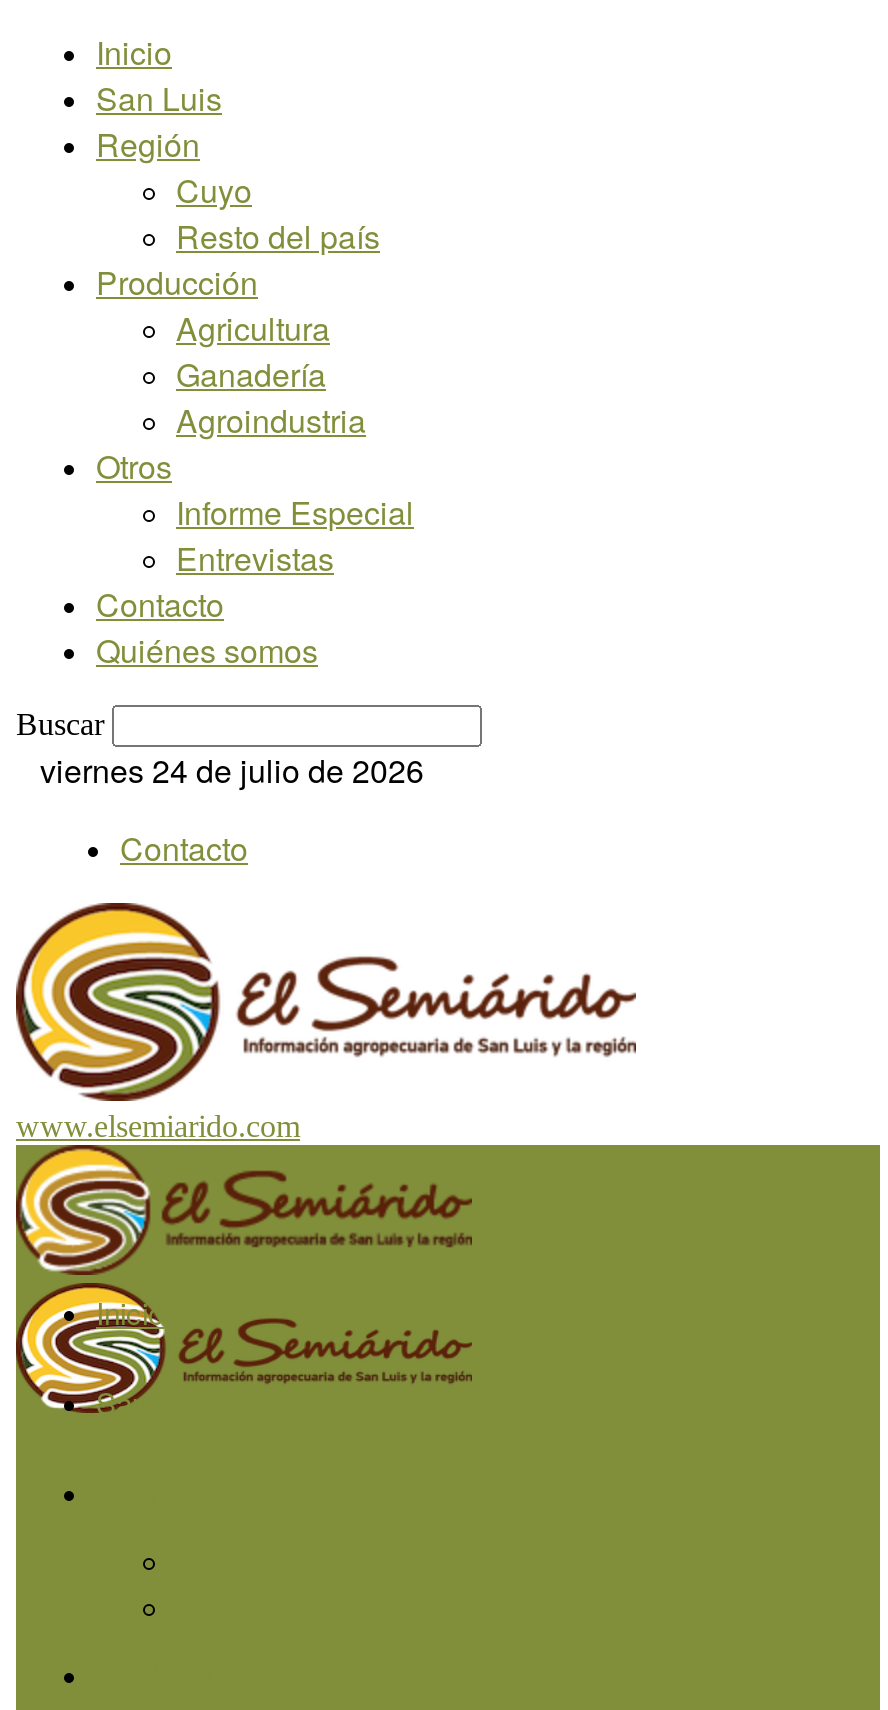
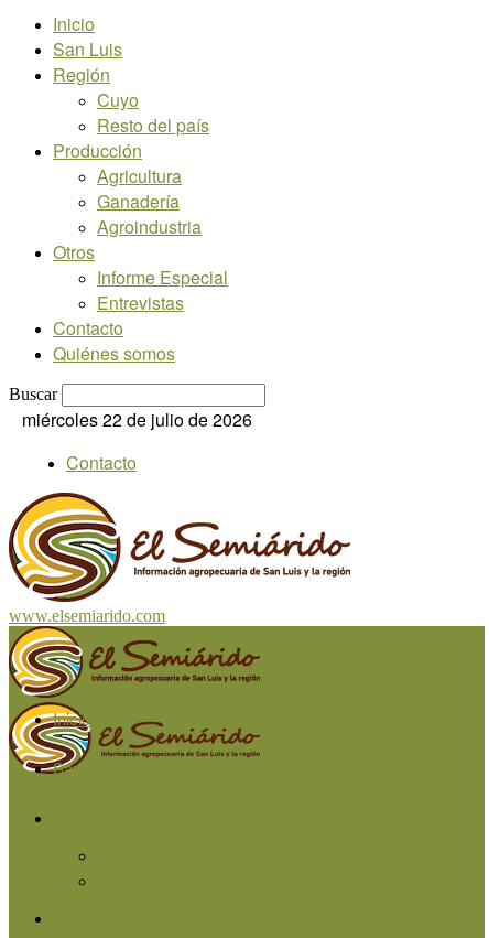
[40,747,424,793] viernes 24 de julio de 2026 -> [22,407,252,432] miércoles 22 de julio de 2026

